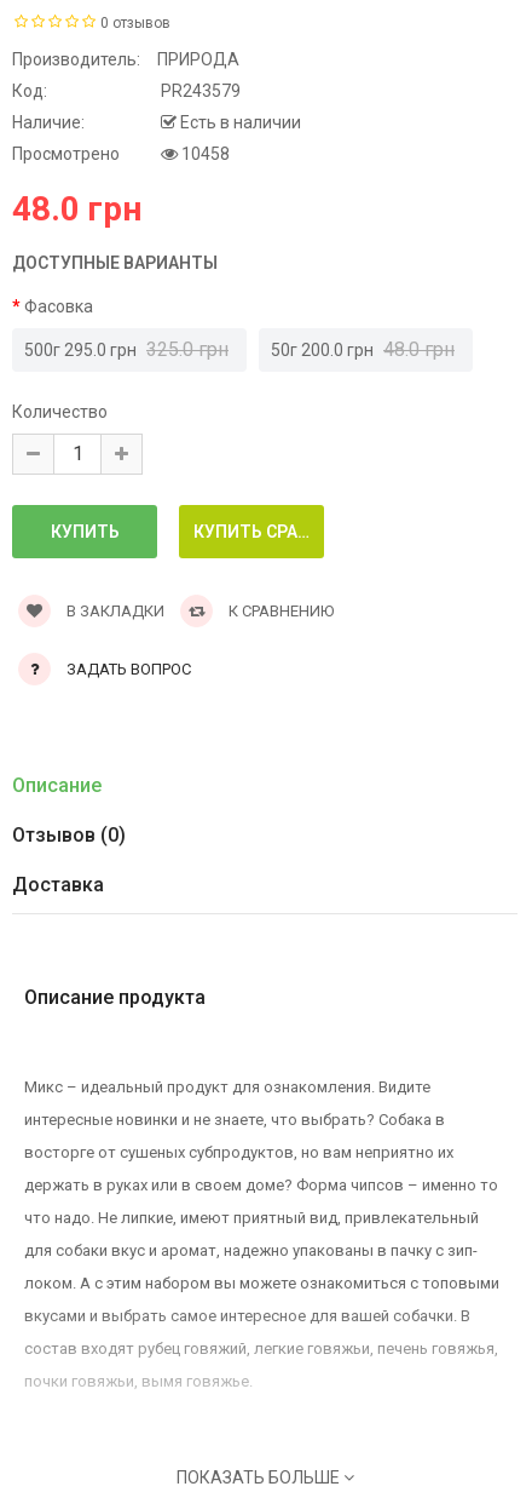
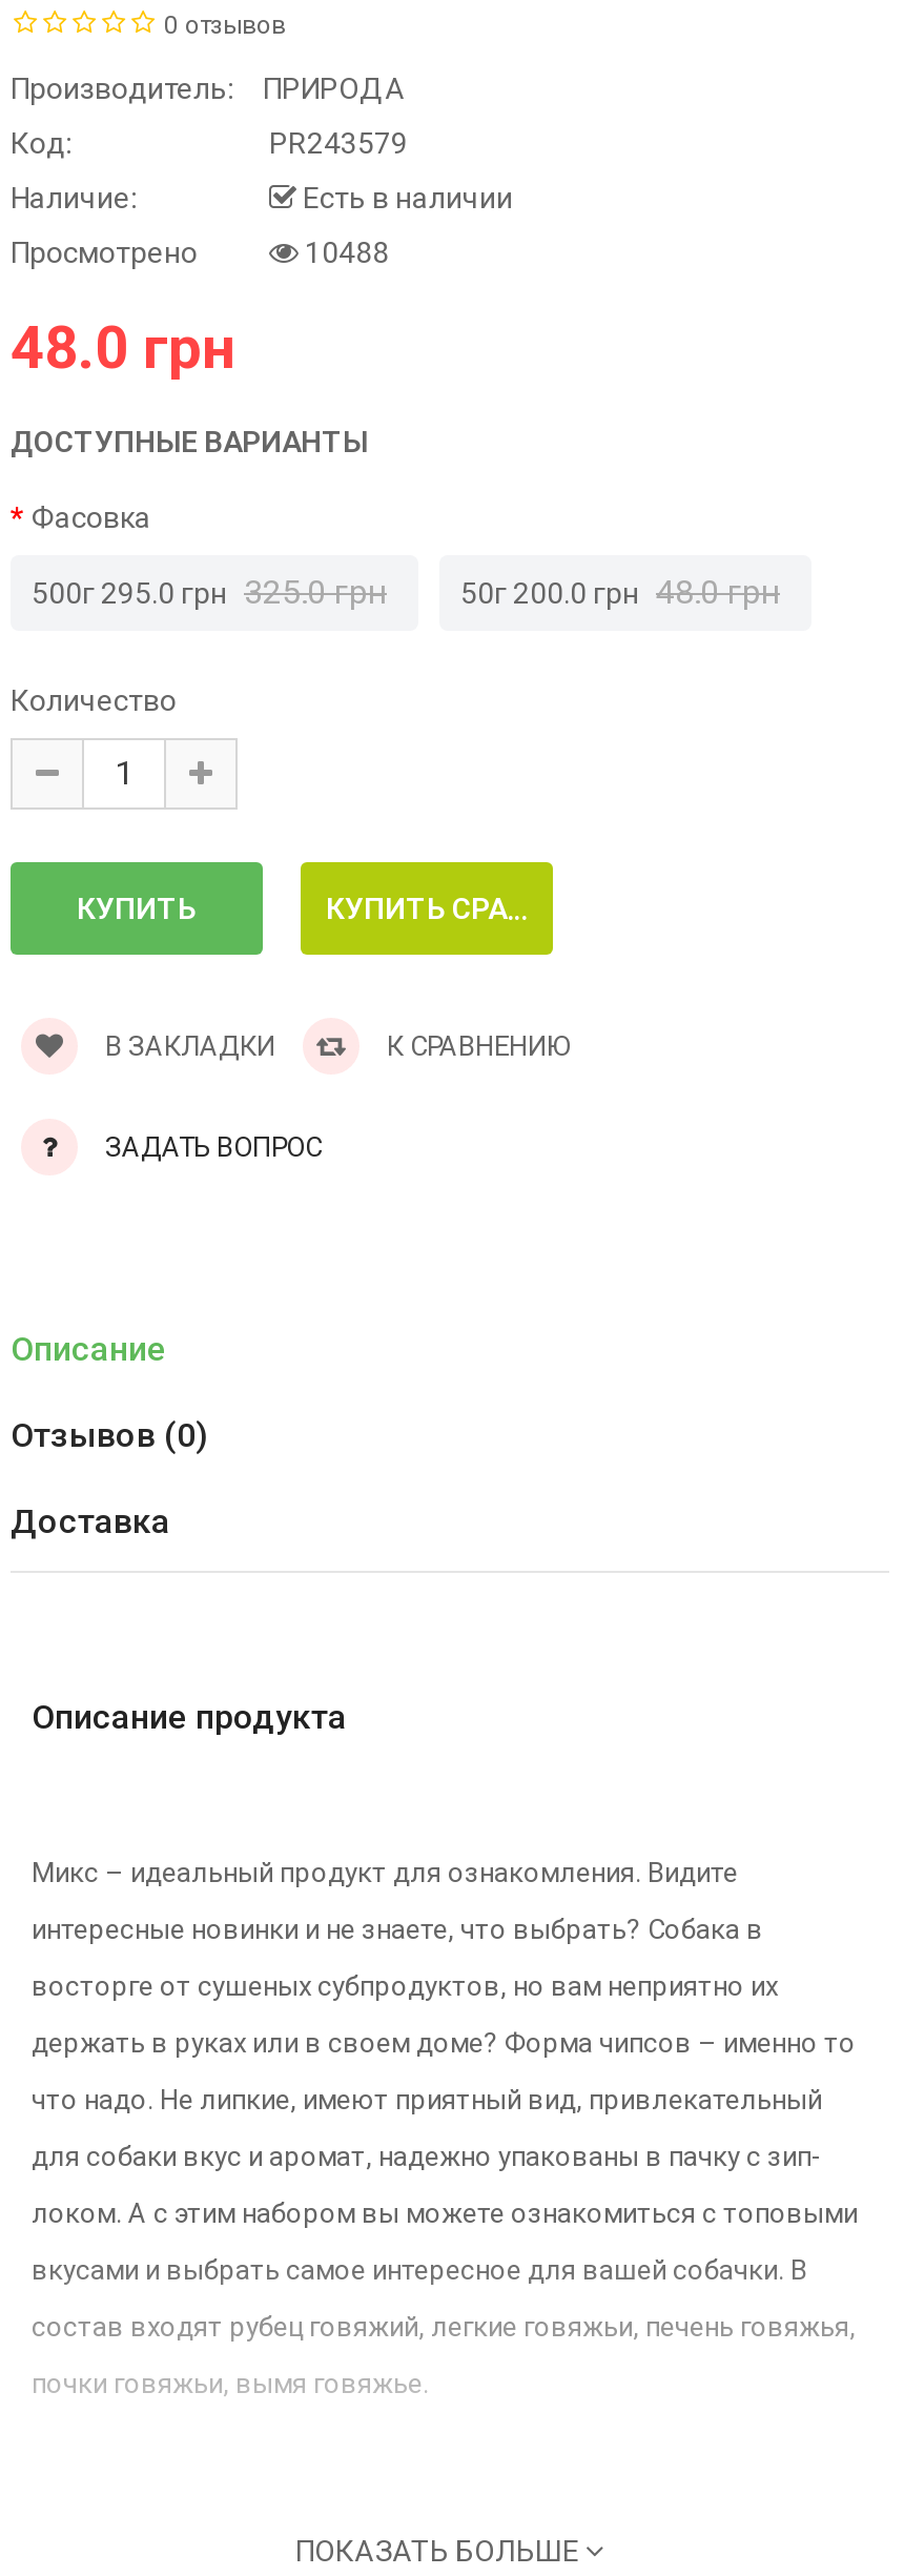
[178,145,230,164] 10458 -> [299,236,389,270] 10488

